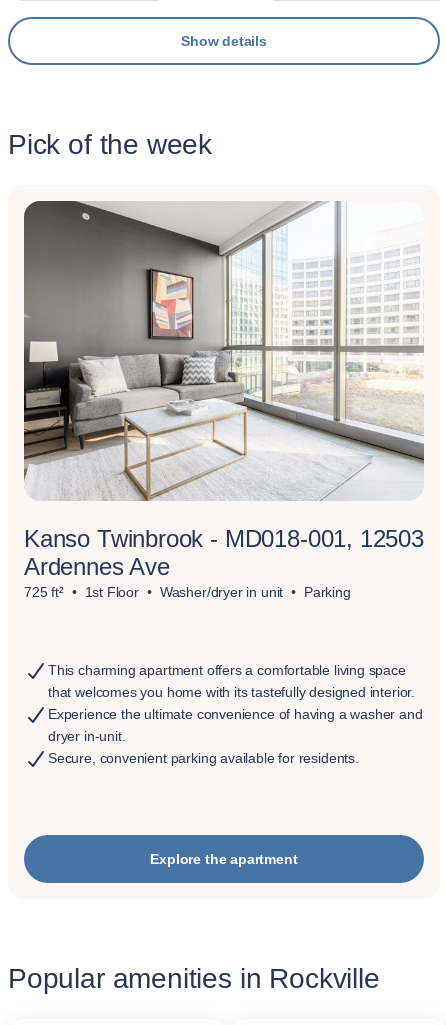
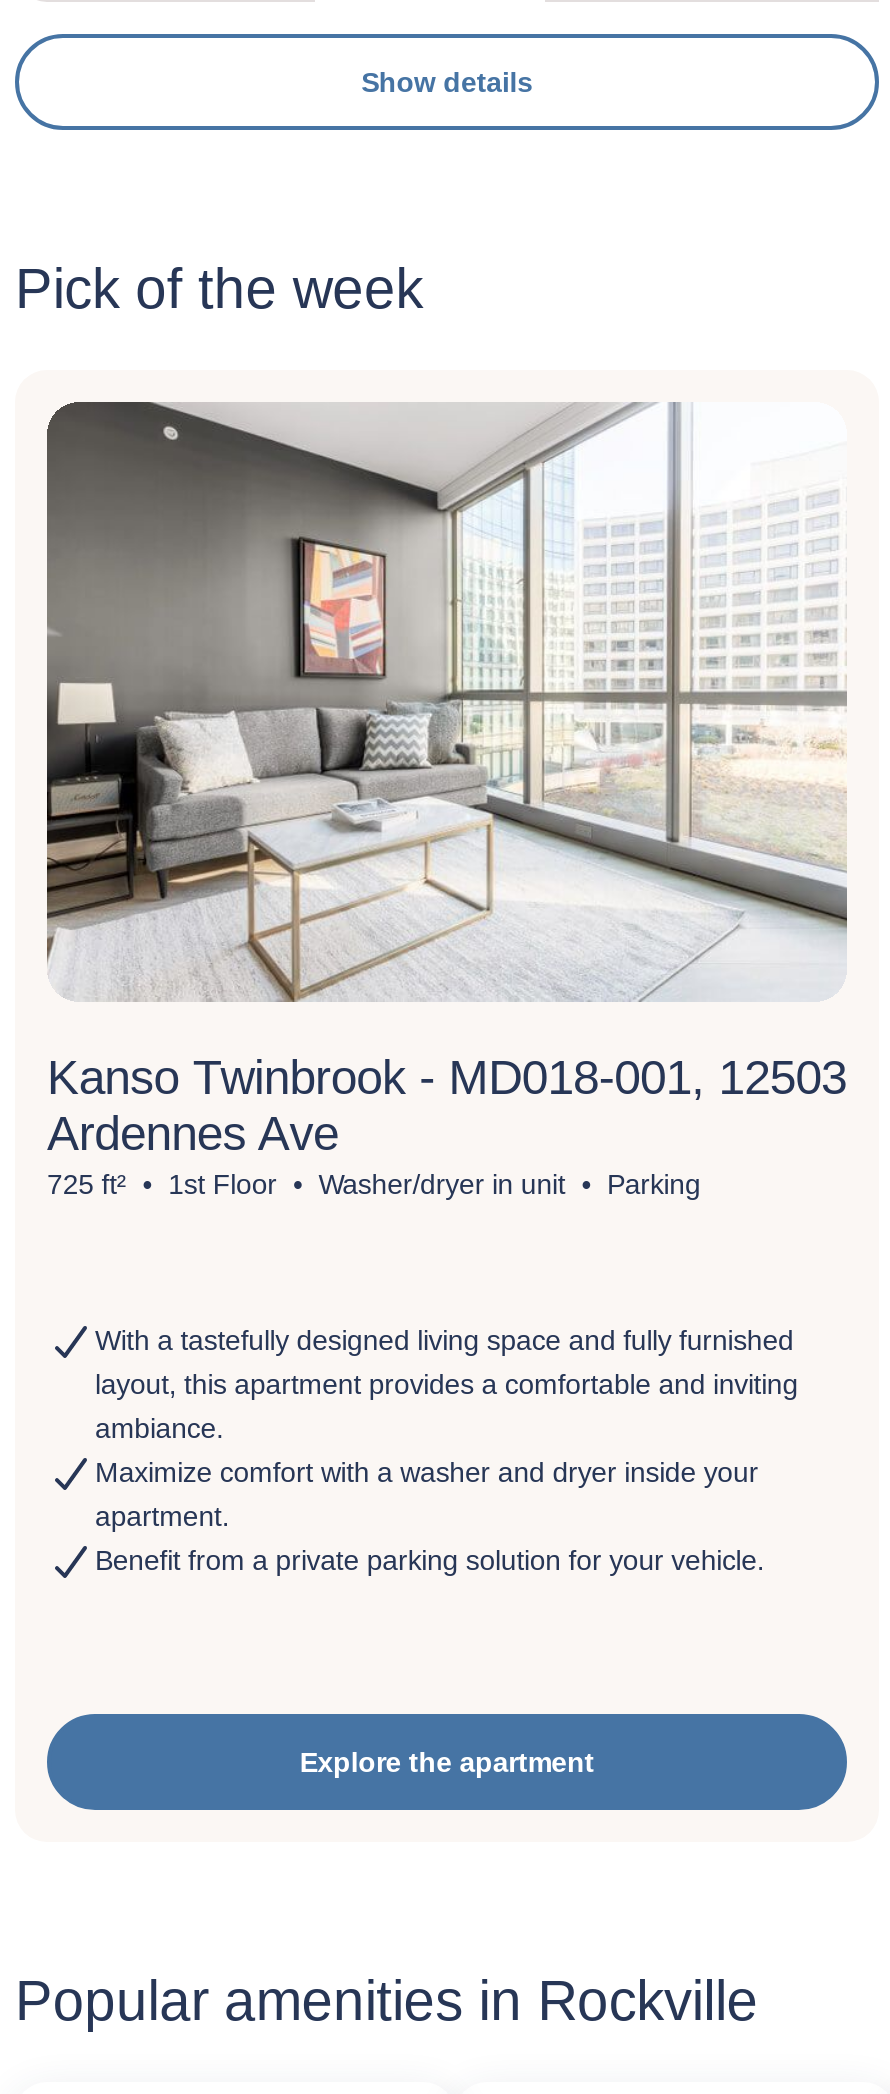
[48,662,423,766] This charming apartment offers a comfortable living space | that welcomes you home with its tastefully designed interior. | Experience the ultimate convenience of having a washer and | dryer in-unit. | Secure, convenient parking available for residents. -> [95,1324,798,1576] With a tastefully designed living space and fully furnished | layout, this apartment provides a comfortable and inviting | ambiance. | Maximize comfort with a washer and dryer inside your | apartment. | Benefit from a private parking solution for your vehicle.

